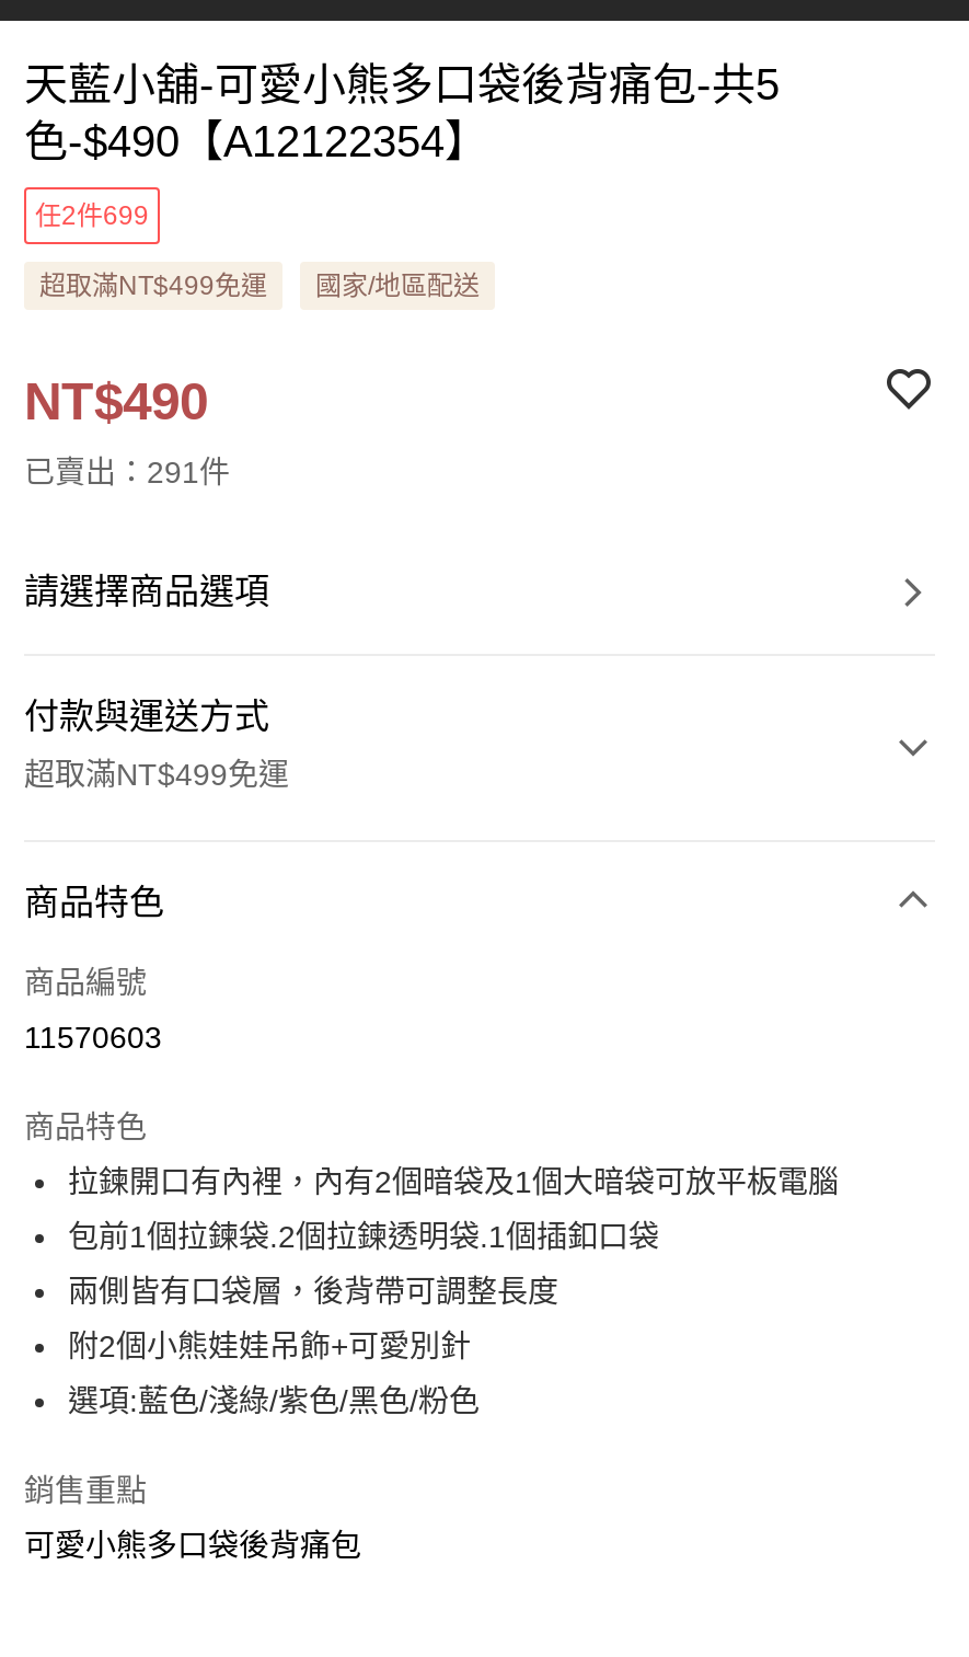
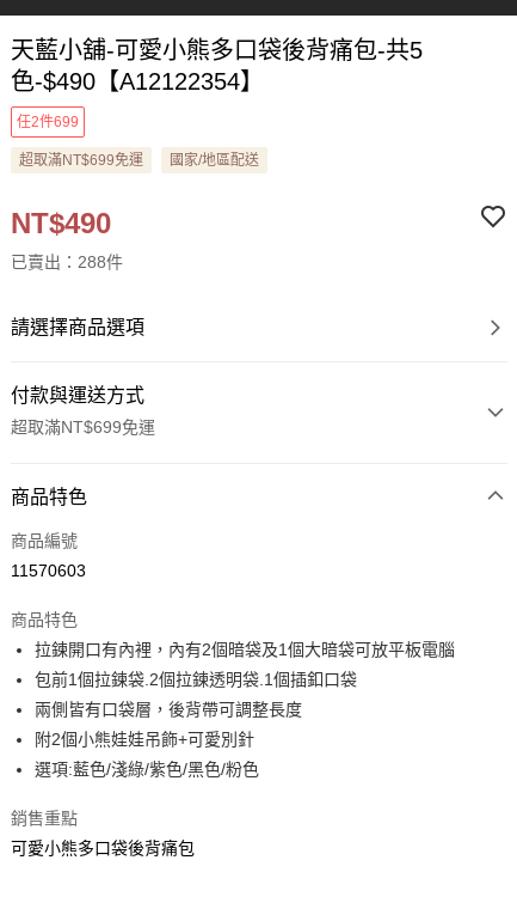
[39,271,267,301] 超取滿NT$499免運 -> [19,152,143,169] 超取滿NT$699免運
[24,454,230,490] 已賣出：291件 -> [11,252,123,272] 已賣出：288件
[24,757,289,792] 超取滿NT$499免運 -> [11,417,155,437] 超取滿NT$699免運

